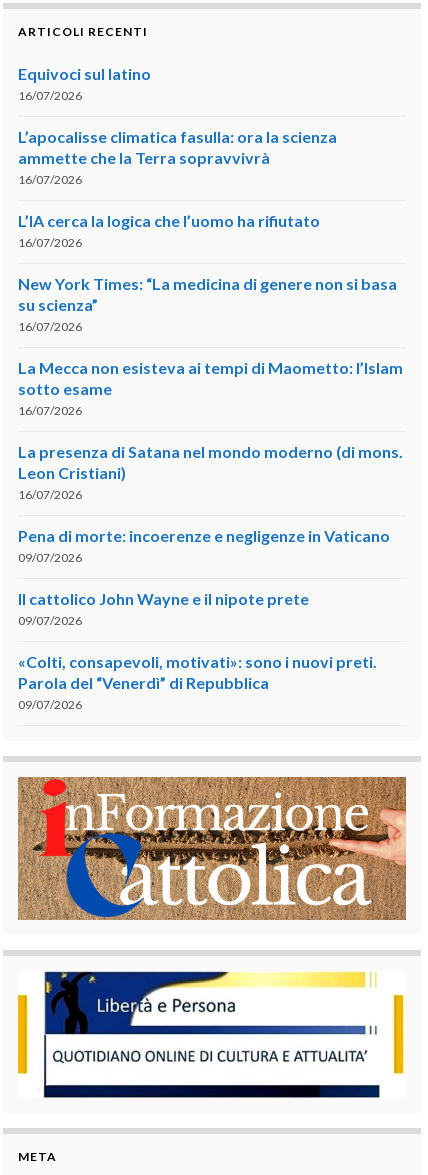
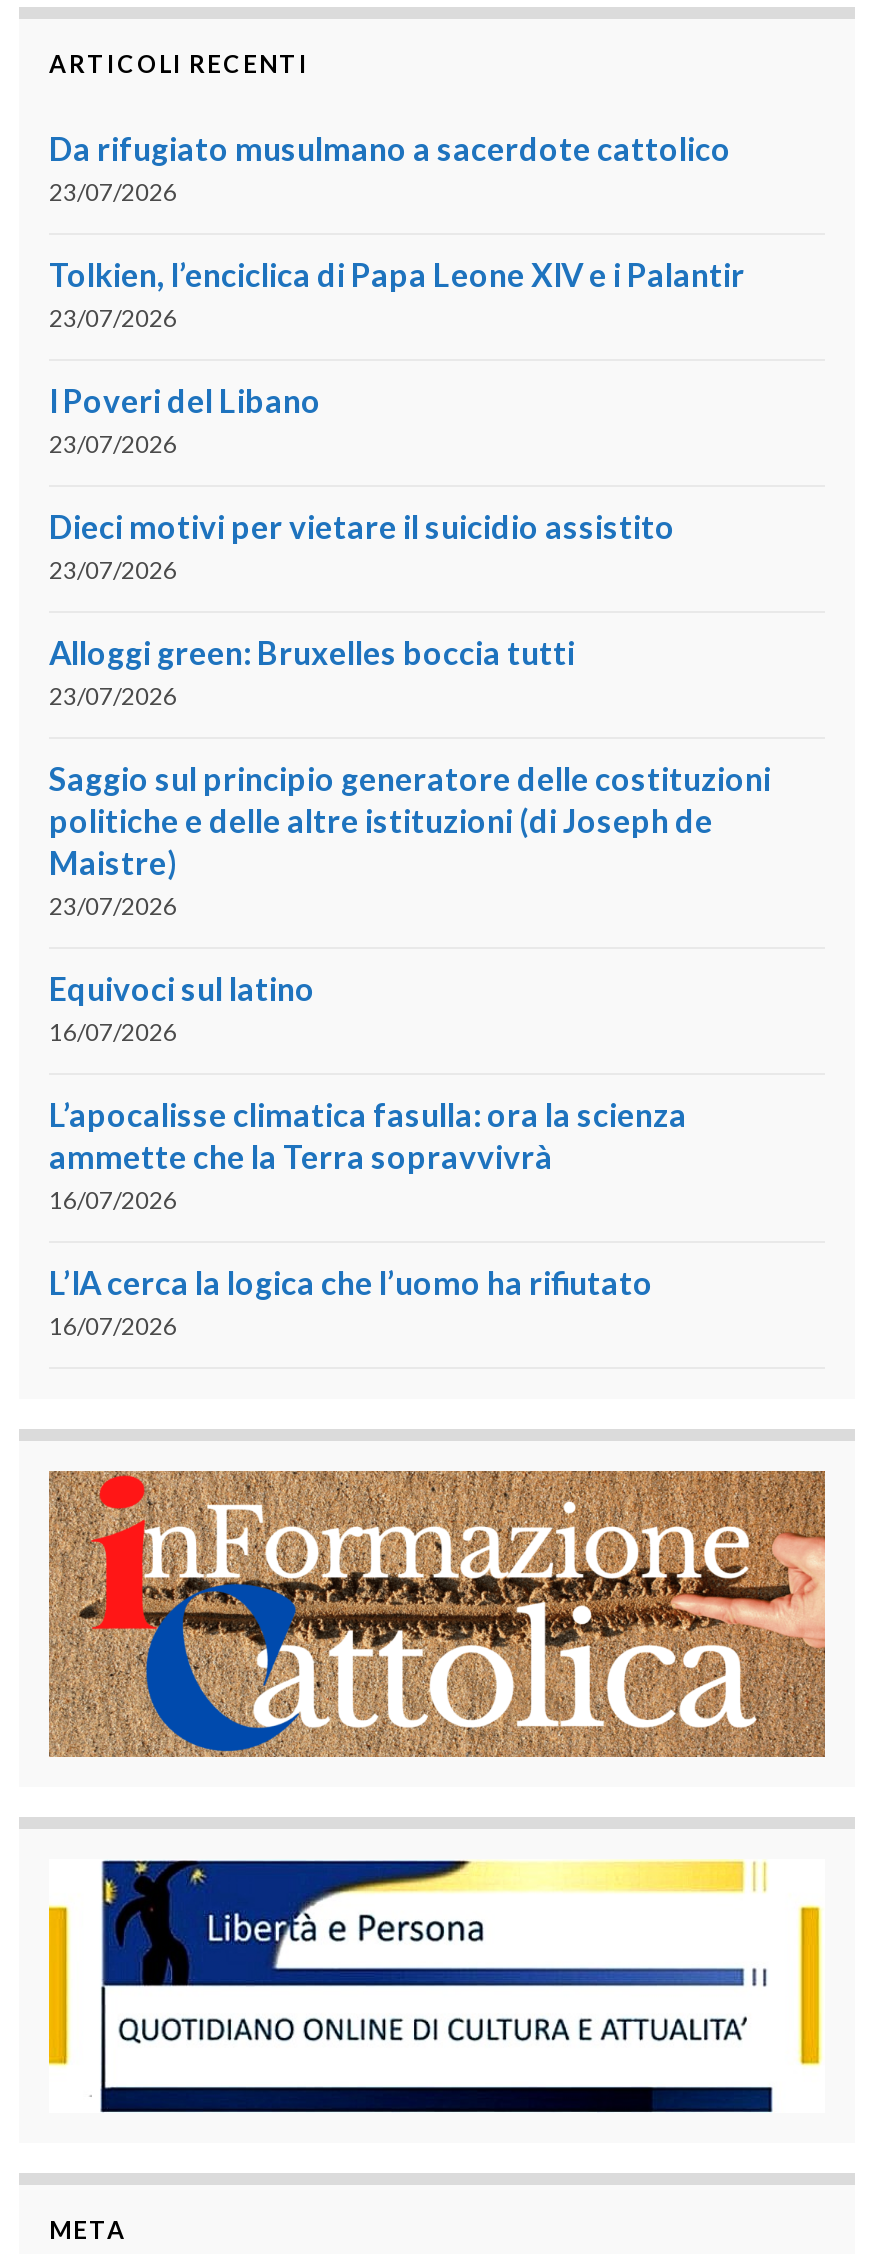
none -> [49,128,771,920] Da rifugiato musulmano a sacerdote cattolico | 23/07/2026 | Tolkien, l’enciclica di Papa Leone XIV e i Palantir | 23/07/2026 | I Poveri del Libano | 23/07/2026 | Dieci motivi per vietare il suicidio assistito | 23/07/2026 | Alloggi green: Bruxelles boccia tutti | 23/07/2026 | Saggio sul principio generatore delle costituzioni | politiche e delle altre istituzioni (di Joseph de | Maistre) | 23/07/2026
moved [18,64,337,250] -> [49,968,687,1340]: Equivoci sul latino | 16/07/2026 | L’apocalisse climatica fasulla: ora la scienza | ammette che la Terra sopravvivrà | 16/07/2026 | L’IA cerca la logica che l’uomo ha rifiutato | 16/07/2026
[18,274,403,712] New York Times: “La medicina di genere non si basa | su scienza” | 16/07/2026 | La Mecca non esisteva ai tempi di Maometto: l’Islam | sotto esame | 16/07/2026 | La presenza di Satana nel mondo moderno (di mons. | Leon Cristiani) | 16/07/2026 | Pena di morte: incoerenze e negligenze in Vaticano | 09/07/2026 | Il cattolico John Wayne e il nipote prete | 09/07/2026 | «Colti, consapevoli, motivati»: sono i nuovi preti. | Parola del “Venerdì” di Repubblica | 09/07/2026 -> none

